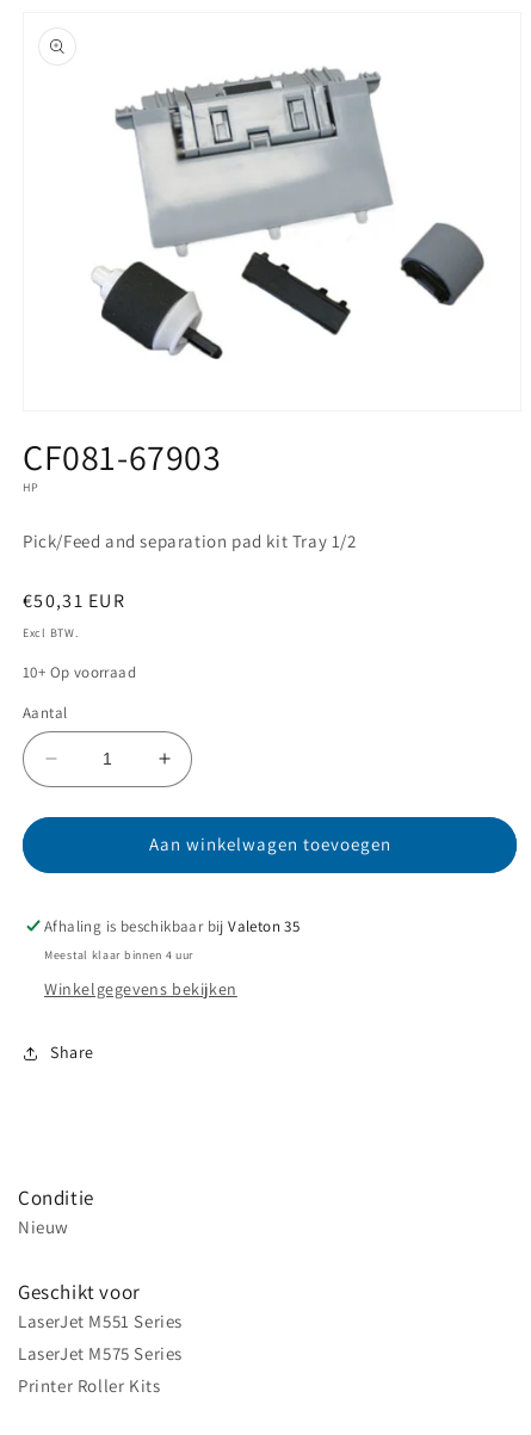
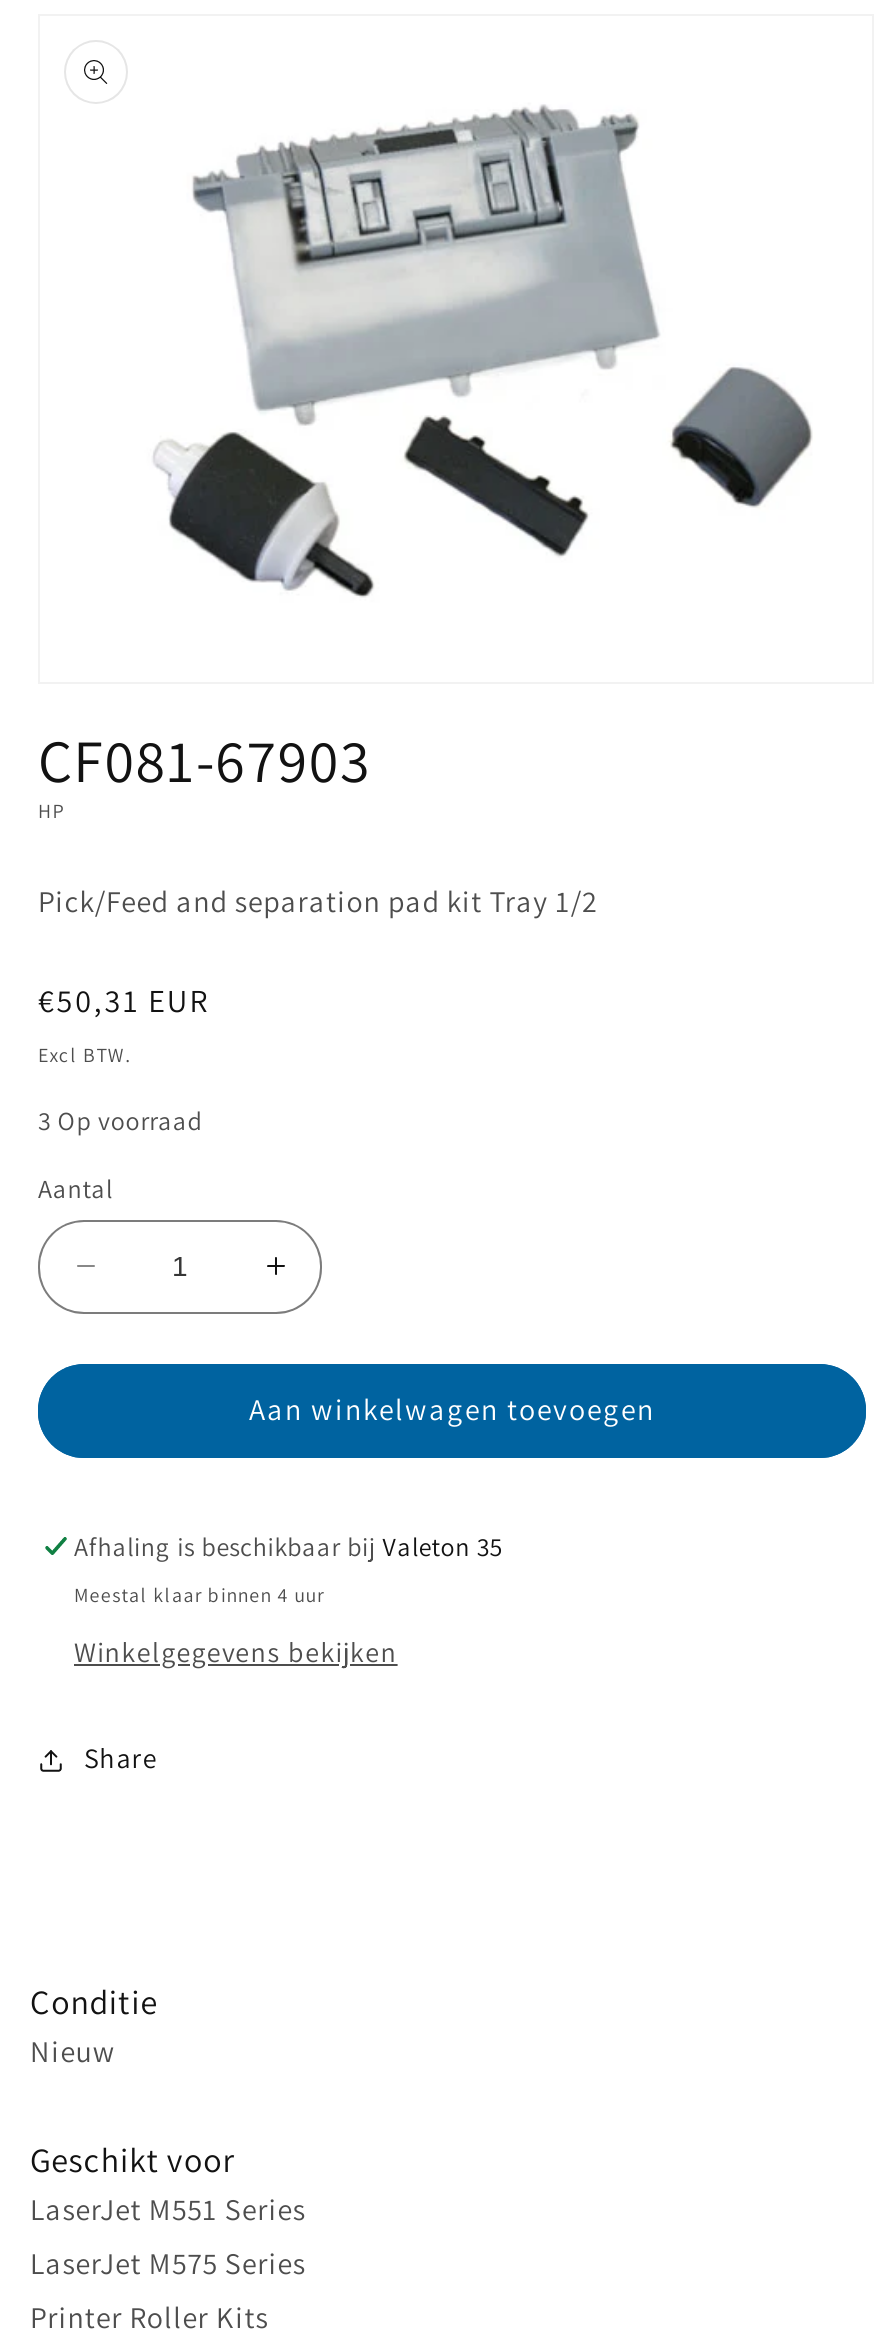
[23,662,136,682] 10+ Op voorraad -> [38,1104,202,1138] 3 Op voorraad

